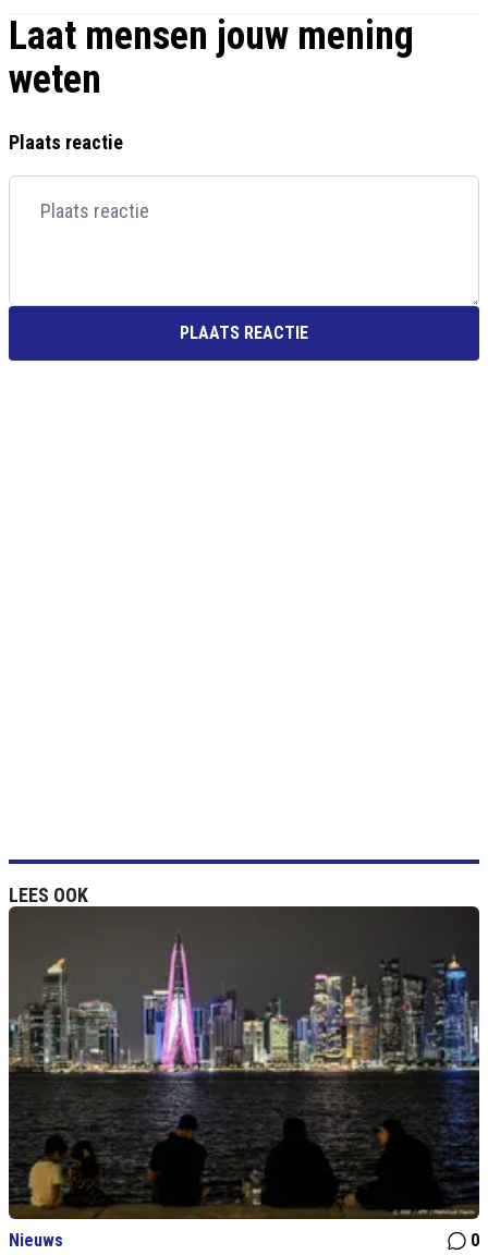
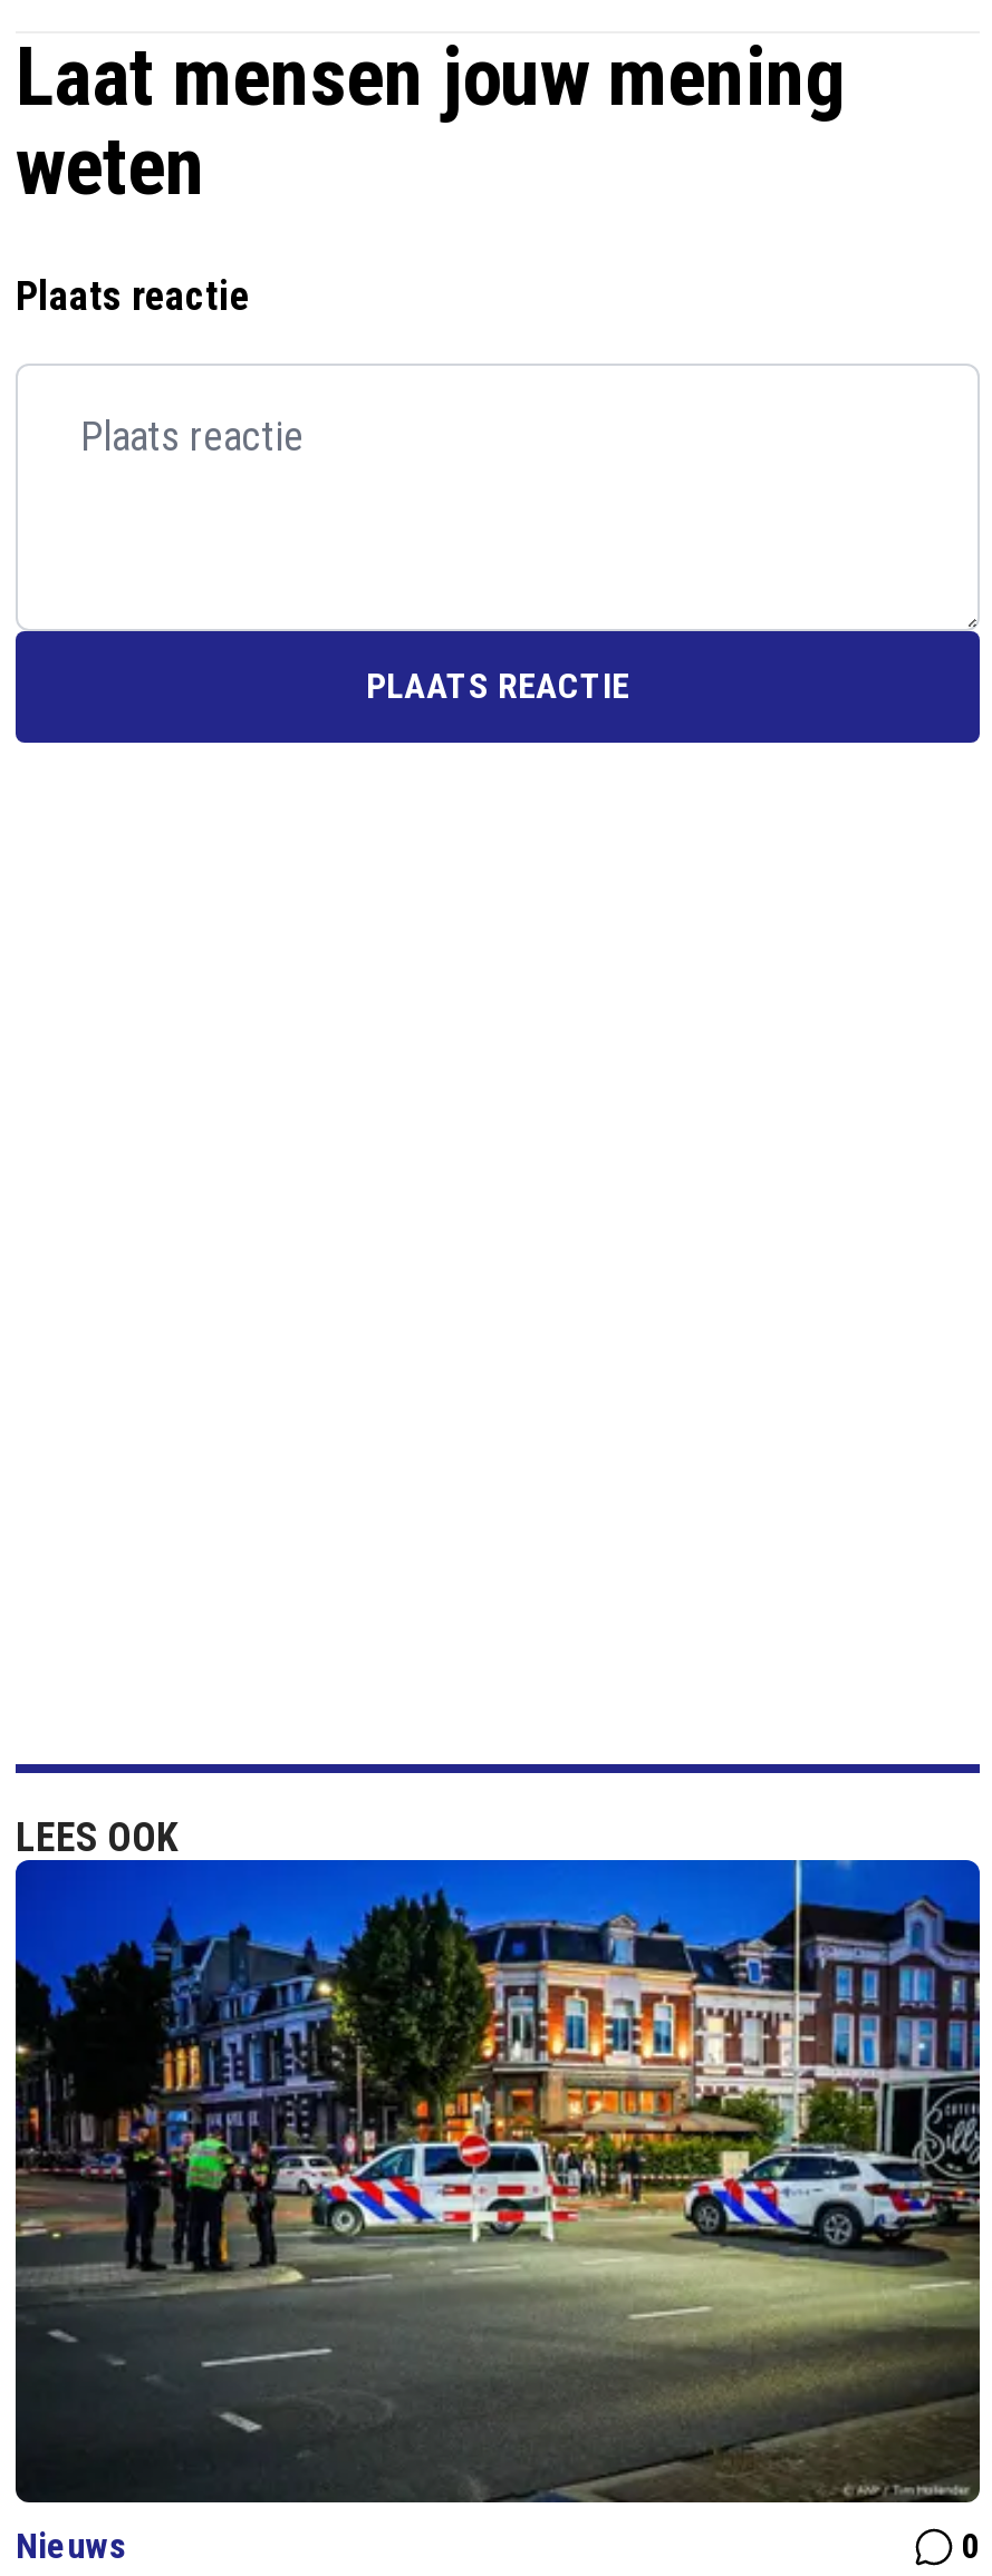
[8,905,480,1219] [image] -> [13,1858,982,2502] [image]

